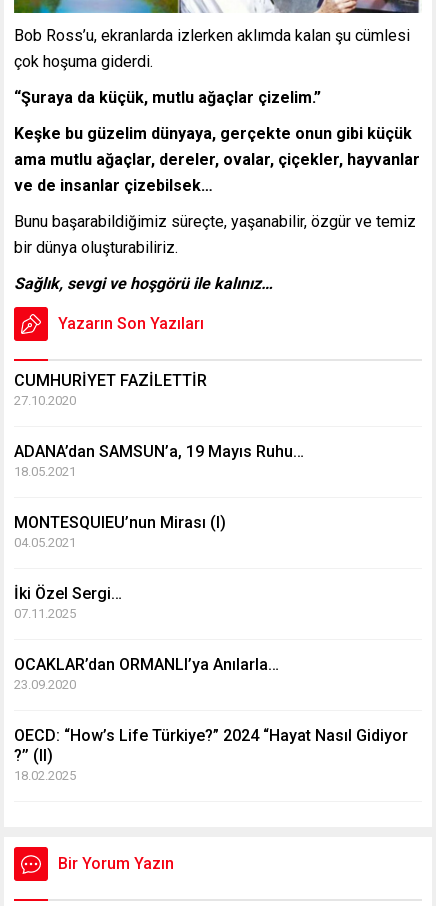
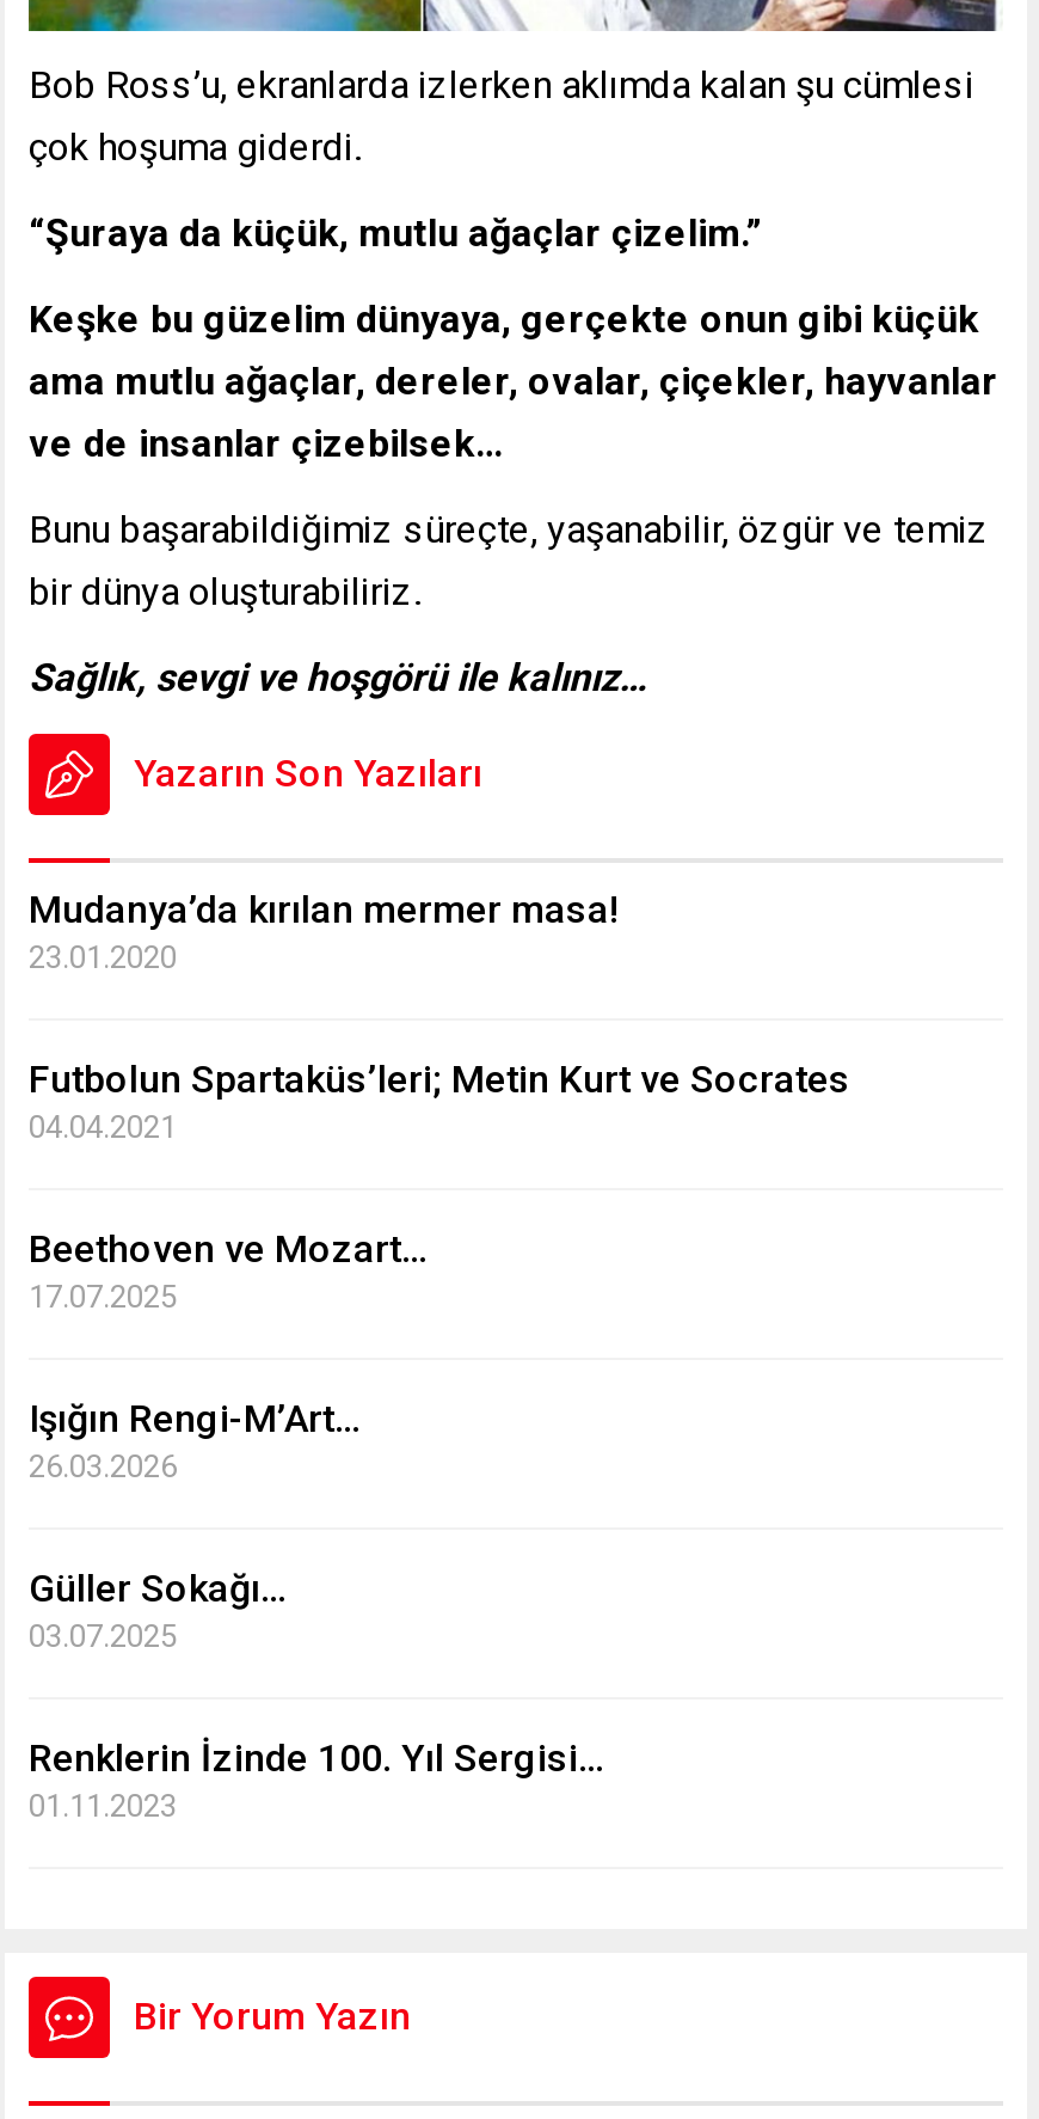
[14,371,207,408] CUMHURİYET FAZİLETTİR | 27.10.2020 -> [29,886,619,974] Mudanya’da kırılan mermer masa! | 23.01.2020
[14,442,304,479] ADANA’dan SAMSUN’a, 19 Mayıs Ruhu… | 18.05.2021 -> [29,1056,850,1144] Futbolun Spartaküs’leri; Metin Kurt ve Socrates | 04.04.2021
[14,513,226,550] MONTESQUIEU’nun Mirası (I) | 04.05.2021 -> [29,1225,428,1314] Beethoven ve Mozart… | 17.07.2025
[14,584,122,621] İki Özel Sergi… | 07.11.2025 -> [29,1395,361,1483] Işığın Rengi-M’Art… | 26.03.2026
[14,655,279,692] OCAKLAR’dan ORMANLI’ya Anılarla… | 23.09.2020 -> [29,1565,287,1653] Güller Sokağı… | 03.07.2025
[14,726,408,783] OECD: “How’s Life Türkiye?” 2024 “Hayat Nasıl Gidiyor | ?’’ (II) | 18.02.2025 -> [29,1734,604,1823] Renklerin İzinde 100. Yıl Sergisi… | 01.11.2023

